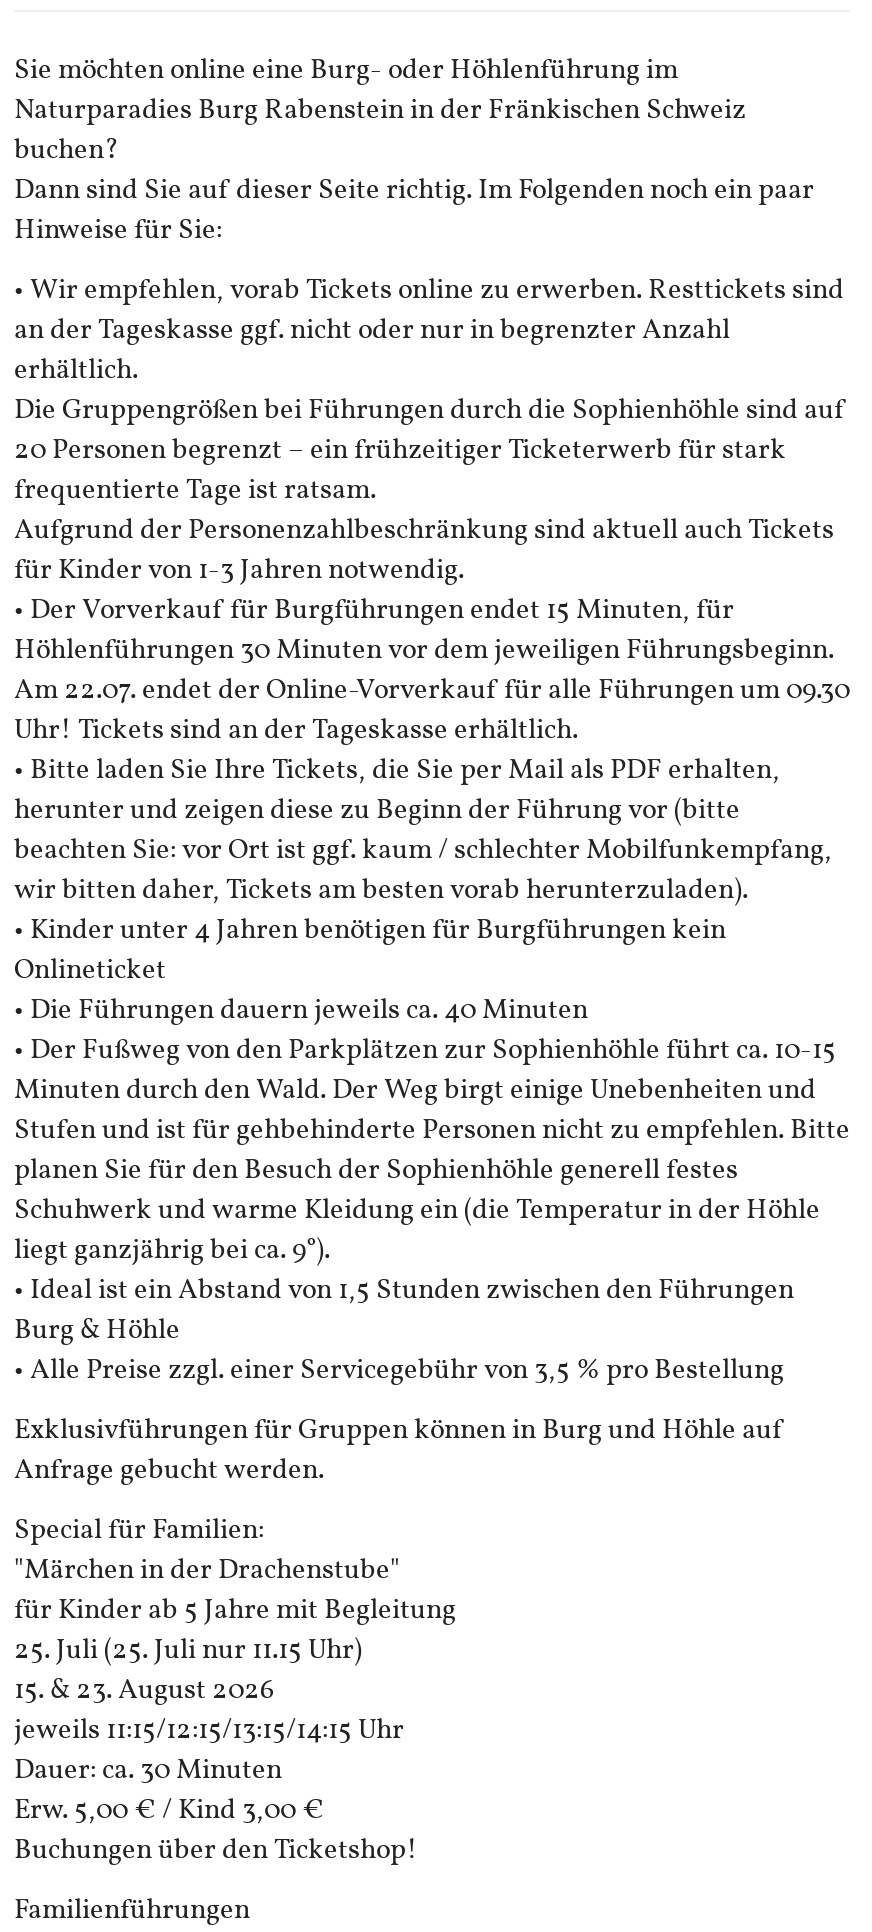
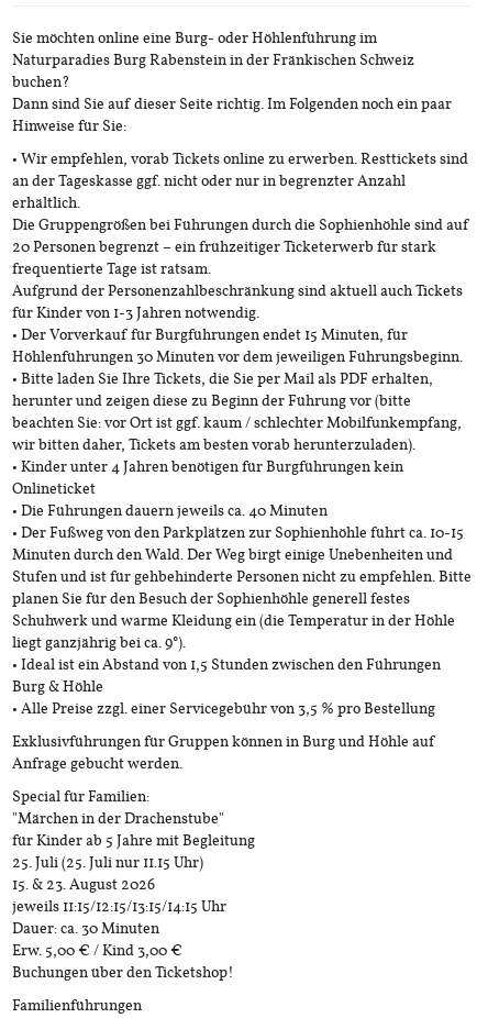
[14,676,850,746] Am 22.07. endet der Online-Vorverkauf für alle Führungen um 09.30 | Uhr! Tickets sind an der Tageskasse erhältlich. -> none

